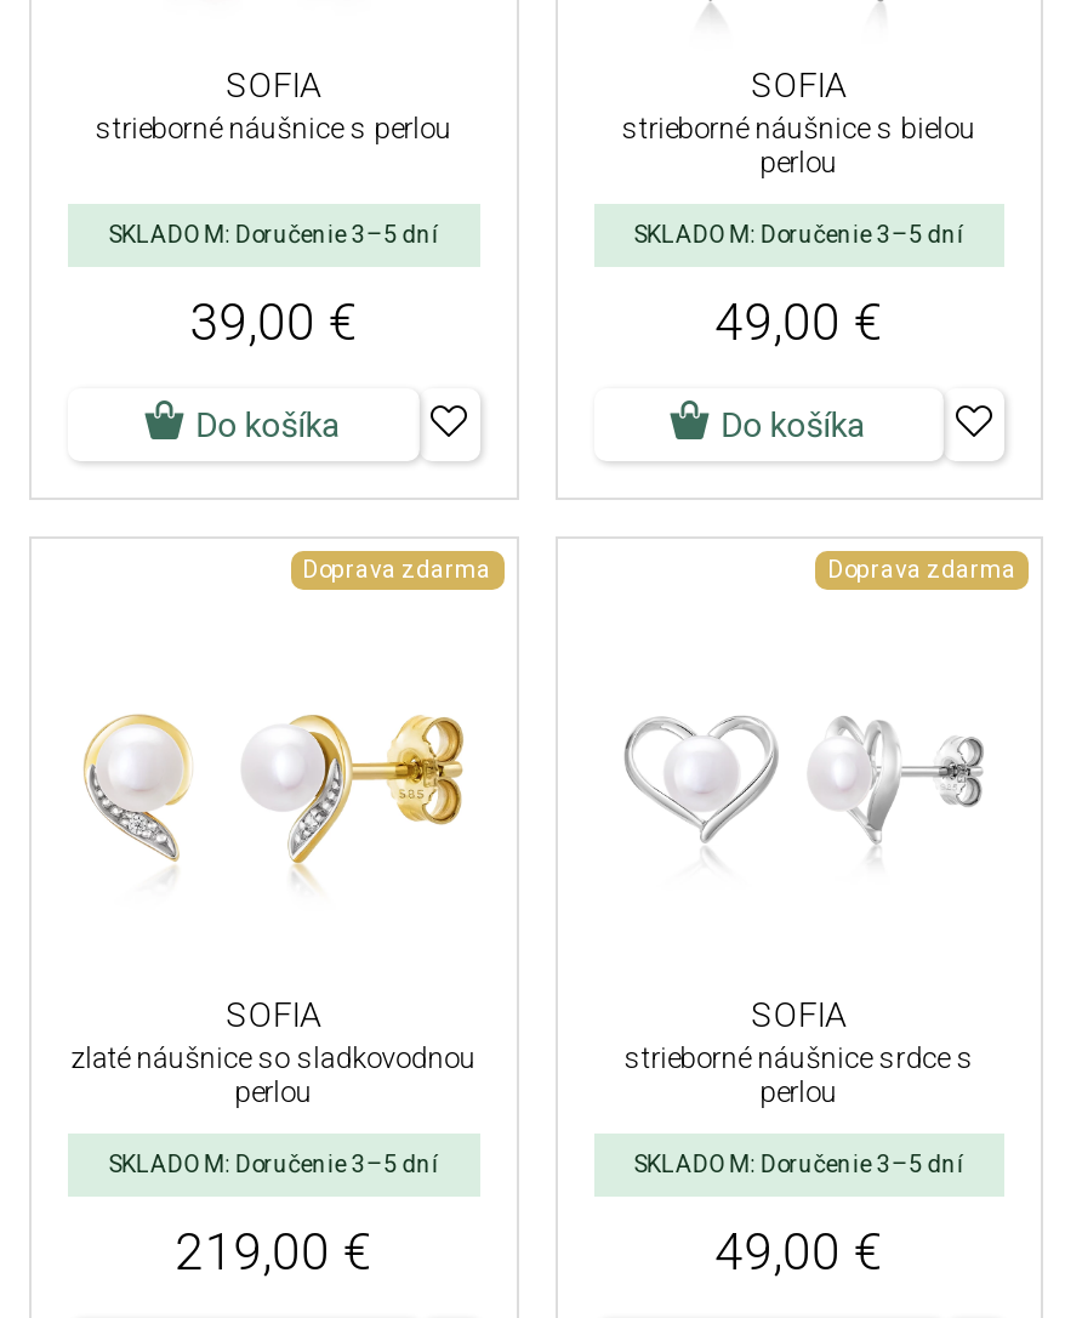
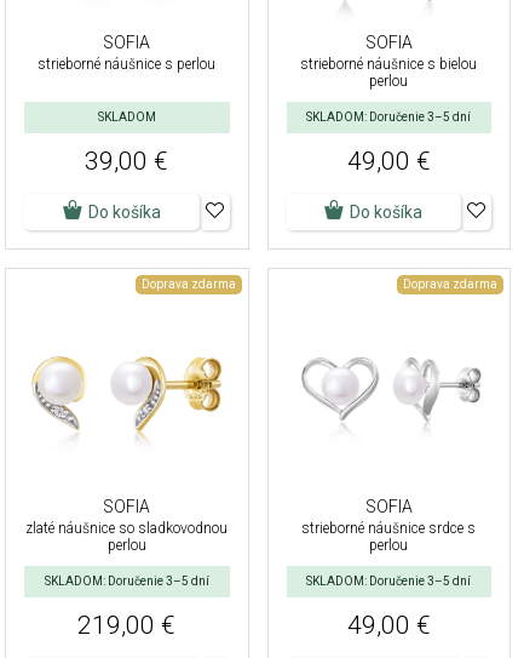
[109,221,439,248] SKLADOM: Doručenie 3–5 dní -> [98,111,156,124] SKLADOM

